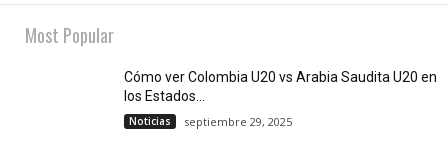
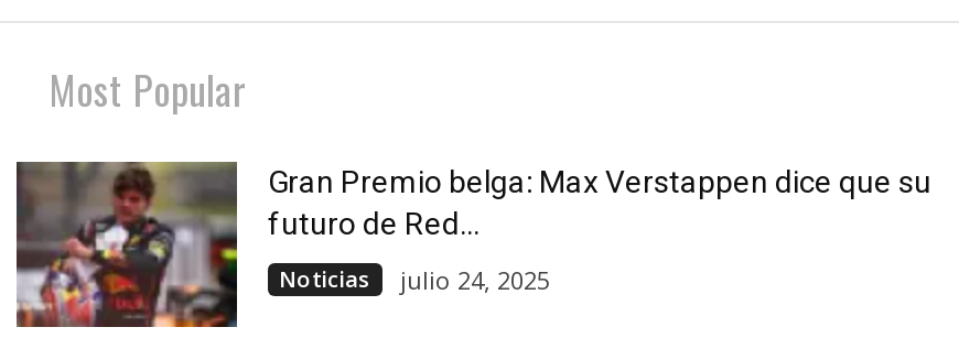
none -> [14,160,239,329] [image]
[124,69,437,104] Cómo ver Colombia U20 vs Arabia Saudita U20 en | los Estados... -> [268,165,931,242] Gran Premio belga: Max Verstappen dice que su | futuro de Red...
[129,114,292,129] Noticias septiembre 29, 2025 -> [279,264,550,297] Noticias julio 24, 2025

